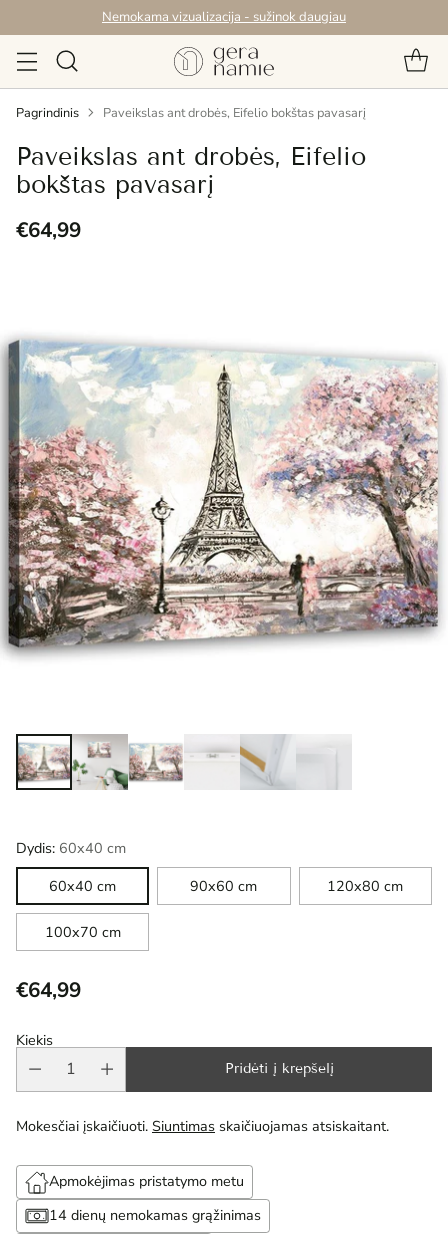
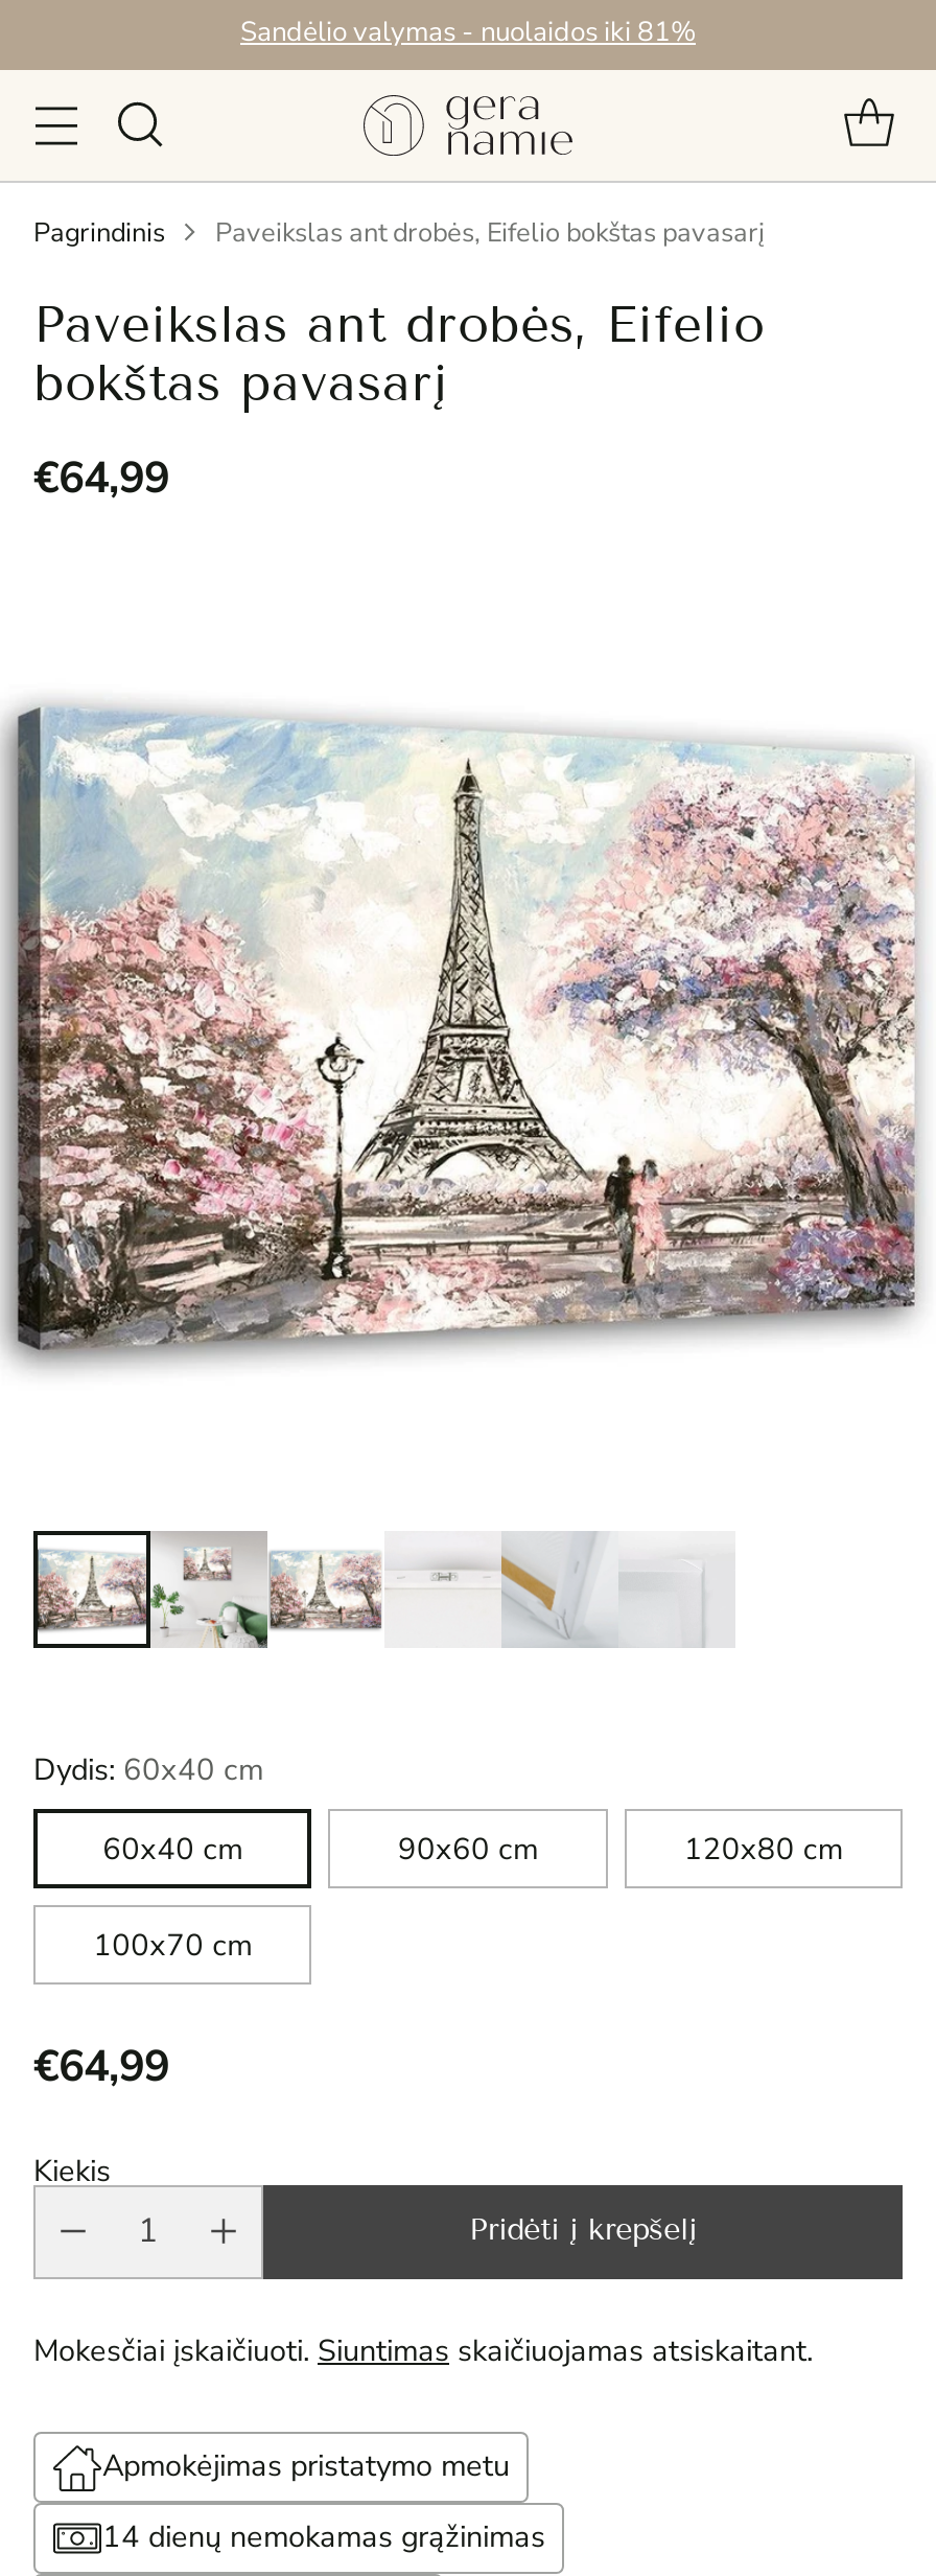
[102,8,346,26] Nemokama vizualizacija - sužinok daugiau -> [240,14,696,51] Sandėlio valymas - nuolaidos iki 81%

